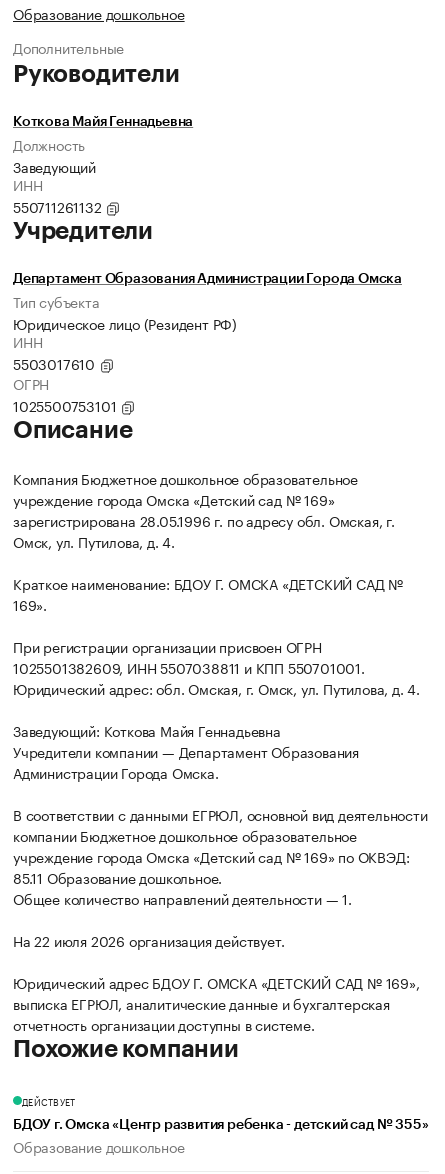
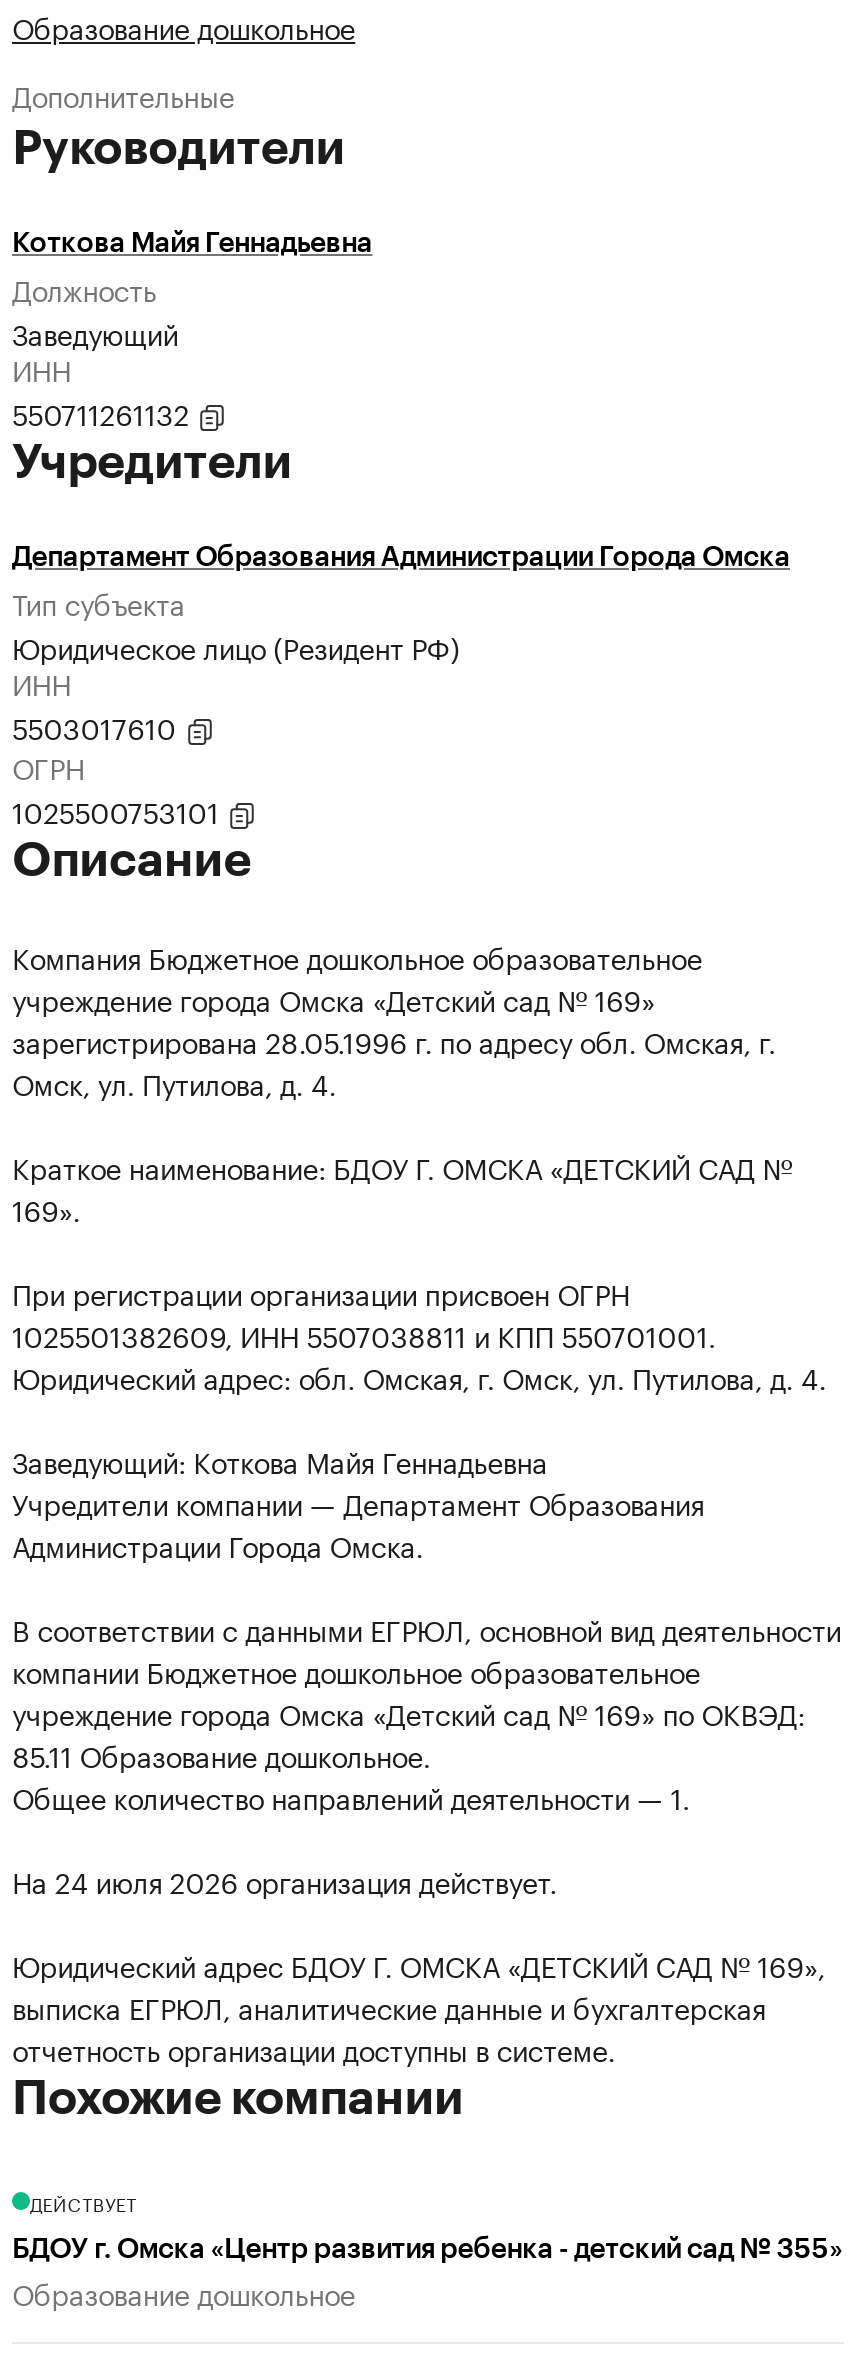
[13,929,284,951] На 22 июля 2026 организация действует. -> [12,1859,557,1903] На 24 июля 2026 организация действует.

